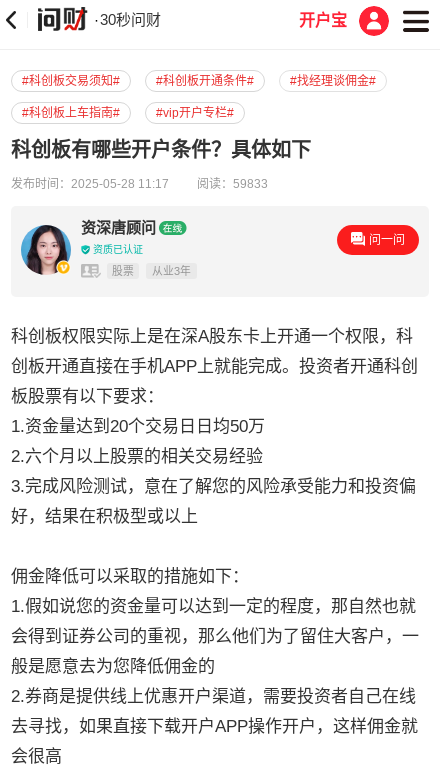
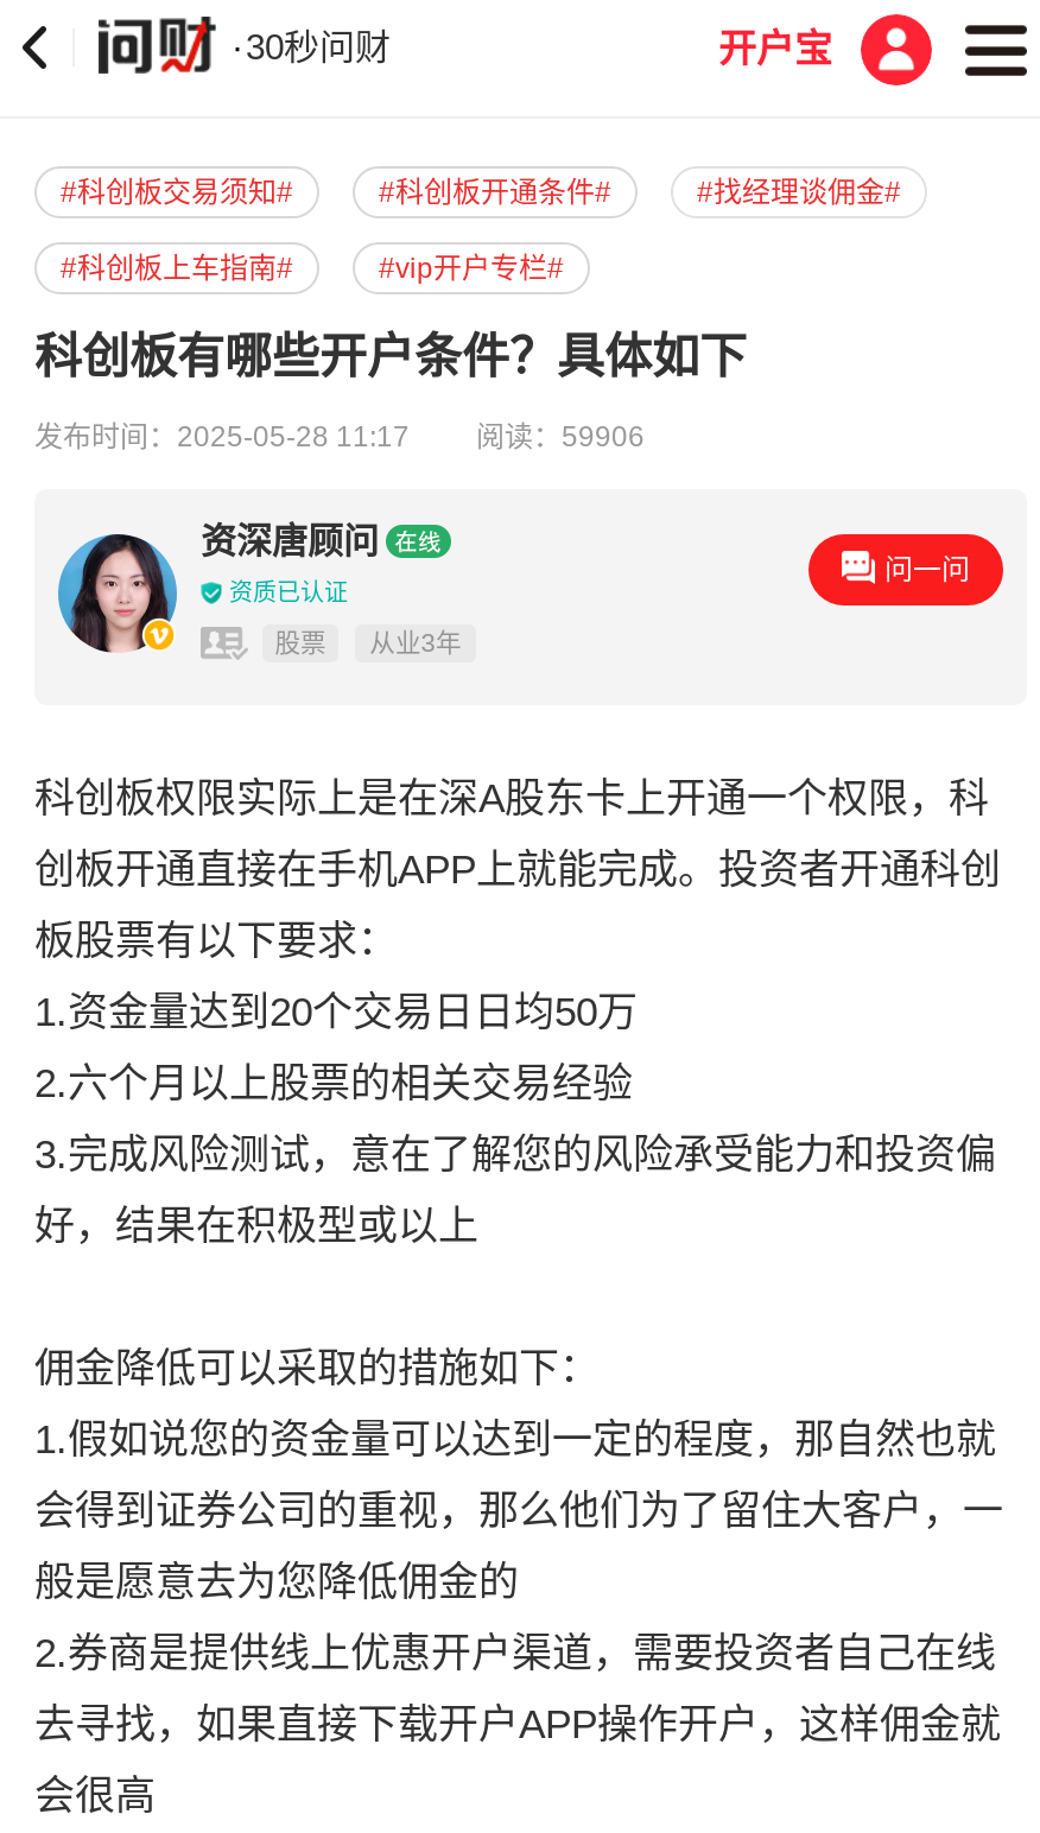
[11,177,268,191] 发布时间：2025-05-28 11:17 阅读：59833 -> [34,420,645,454] 发布时间：2025-05-28 11:17 阅读：59906

